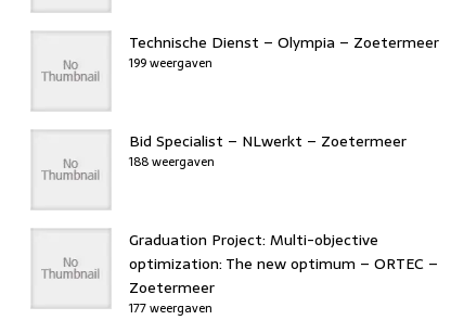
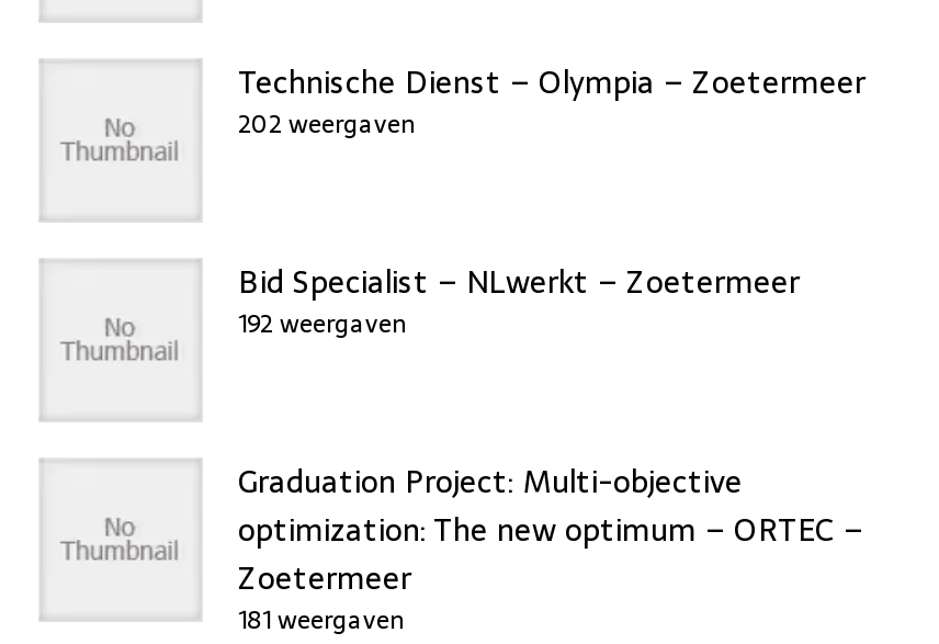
[129,53,212,73] 199 weergaven -> [238,104,416,144] 202 weergaven
[129,152,215,171] 188 weergaven -> [238,304,407,343] 192 weergaven
[129,298,212,318] 177 weergaven -> [238,600,405,640] 181 weergaven

